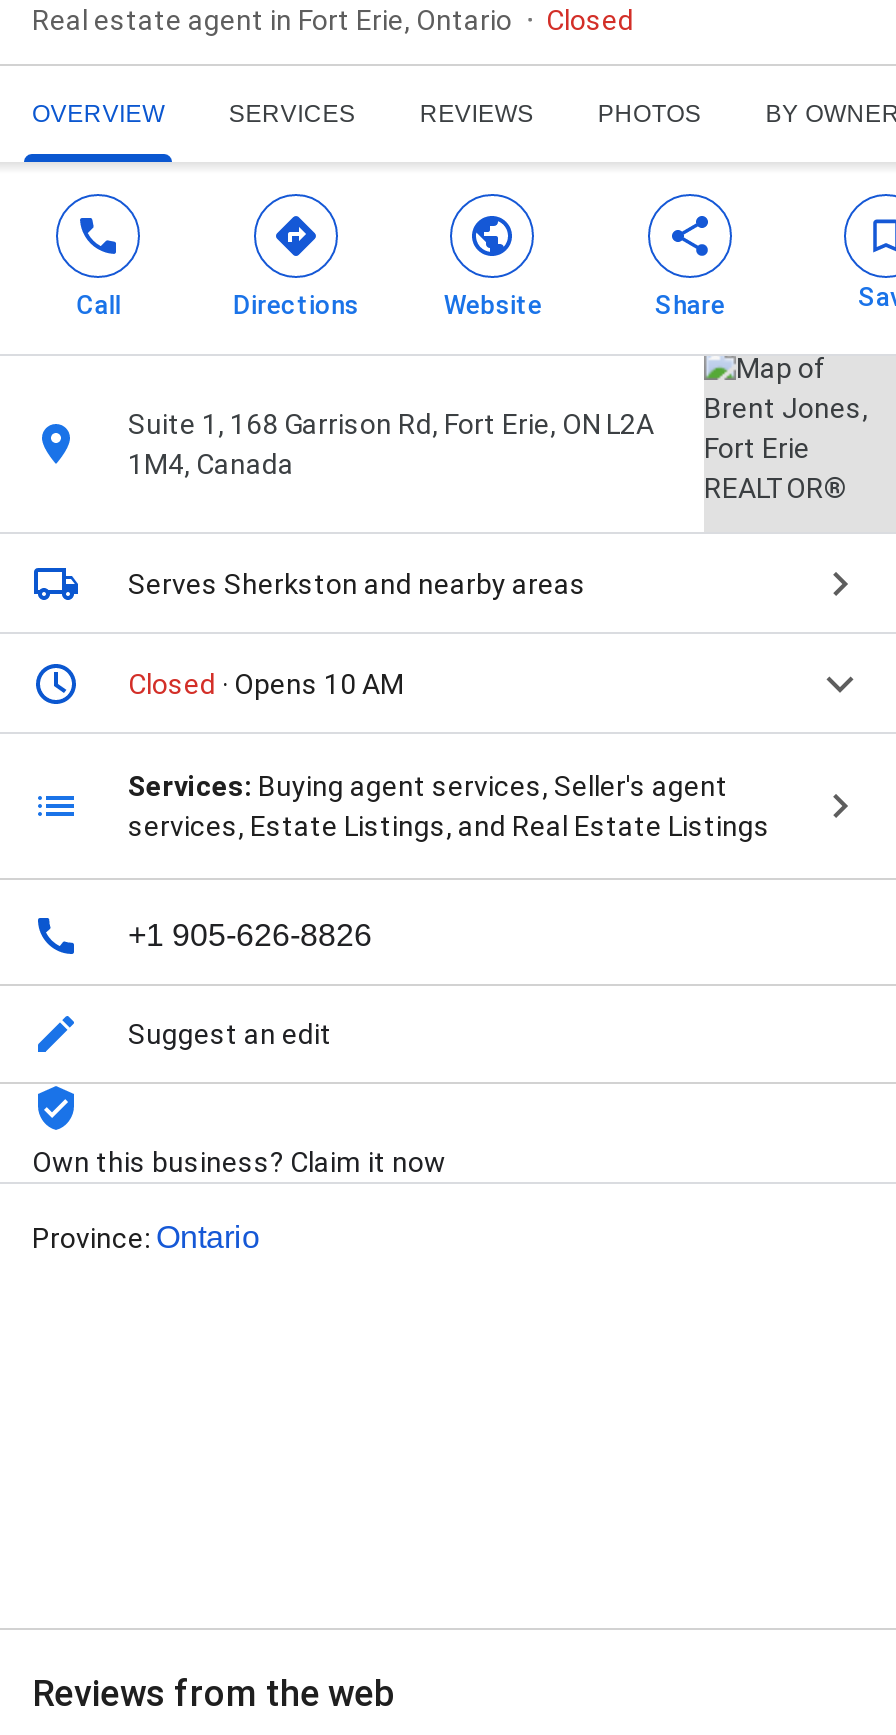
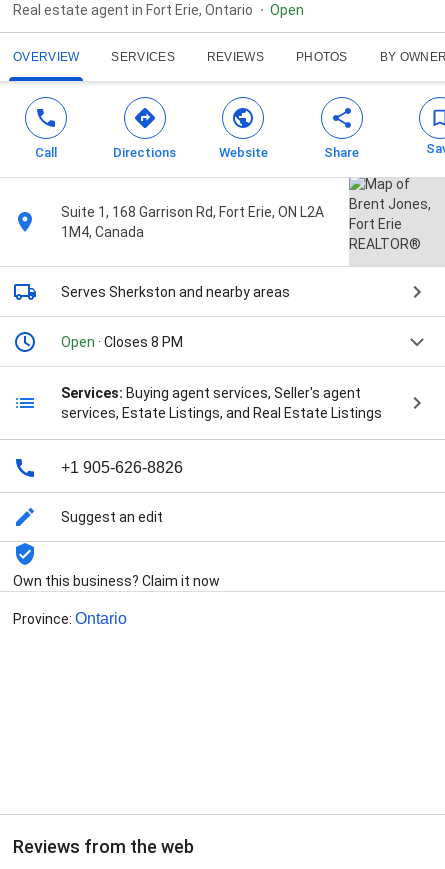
[546,4,634,36] Closed -> [270,2,304,18] Open
[128,668,404,700] Closed · Opens 10 AM -> [61,334,183,350] Open · Closes 8 PM

